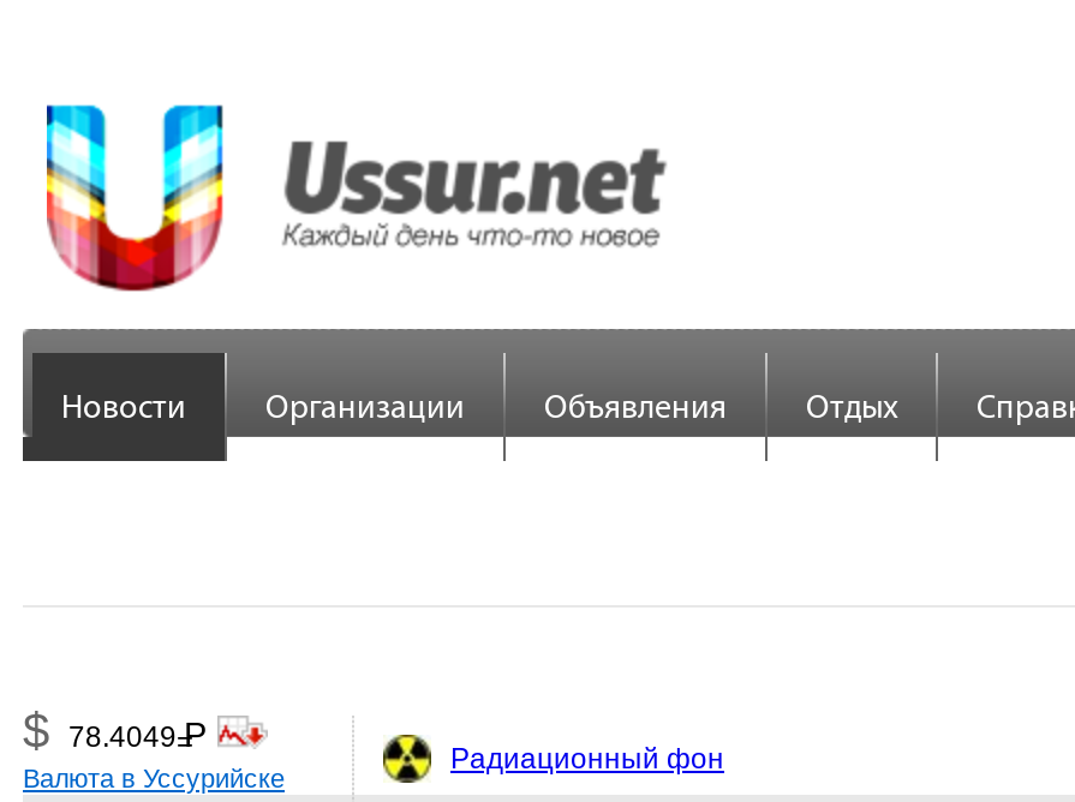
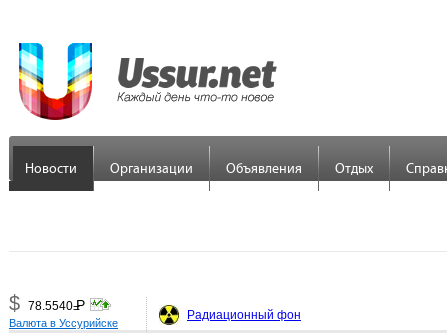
[23,704,205,759] $ 78.4049= Р -> [9,292,85,315] $ 78.5540= Р

